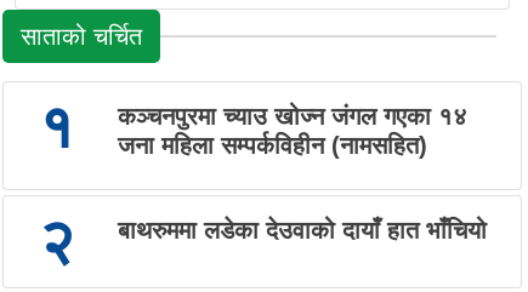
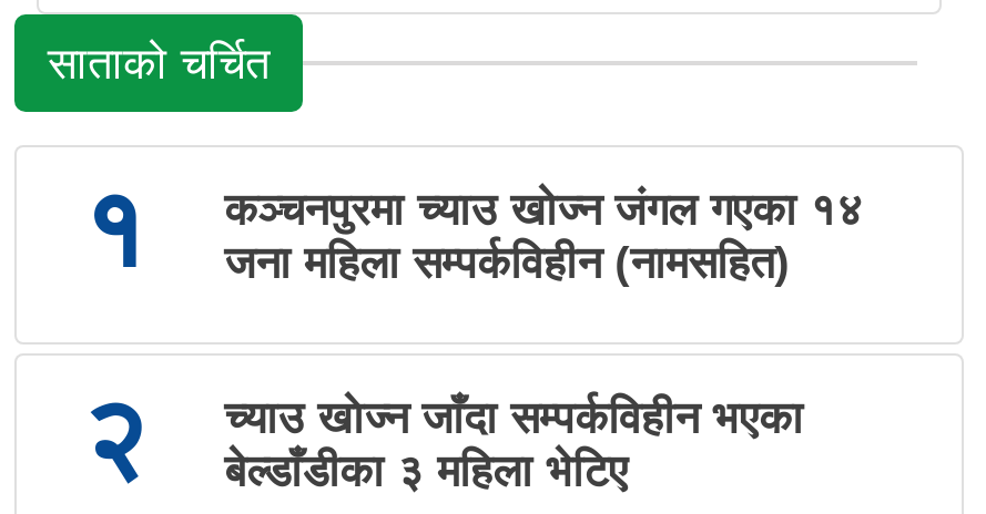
[117,217,486,243] बाथरुममा लडेका देउवाको दायाँ हात भाँचियो -> [224,393,803,495] च्याउ खाेज्न जाँदा सम्पर्कविहीन भएका | बेल्डाँडीका ३ महिला भेटिए

